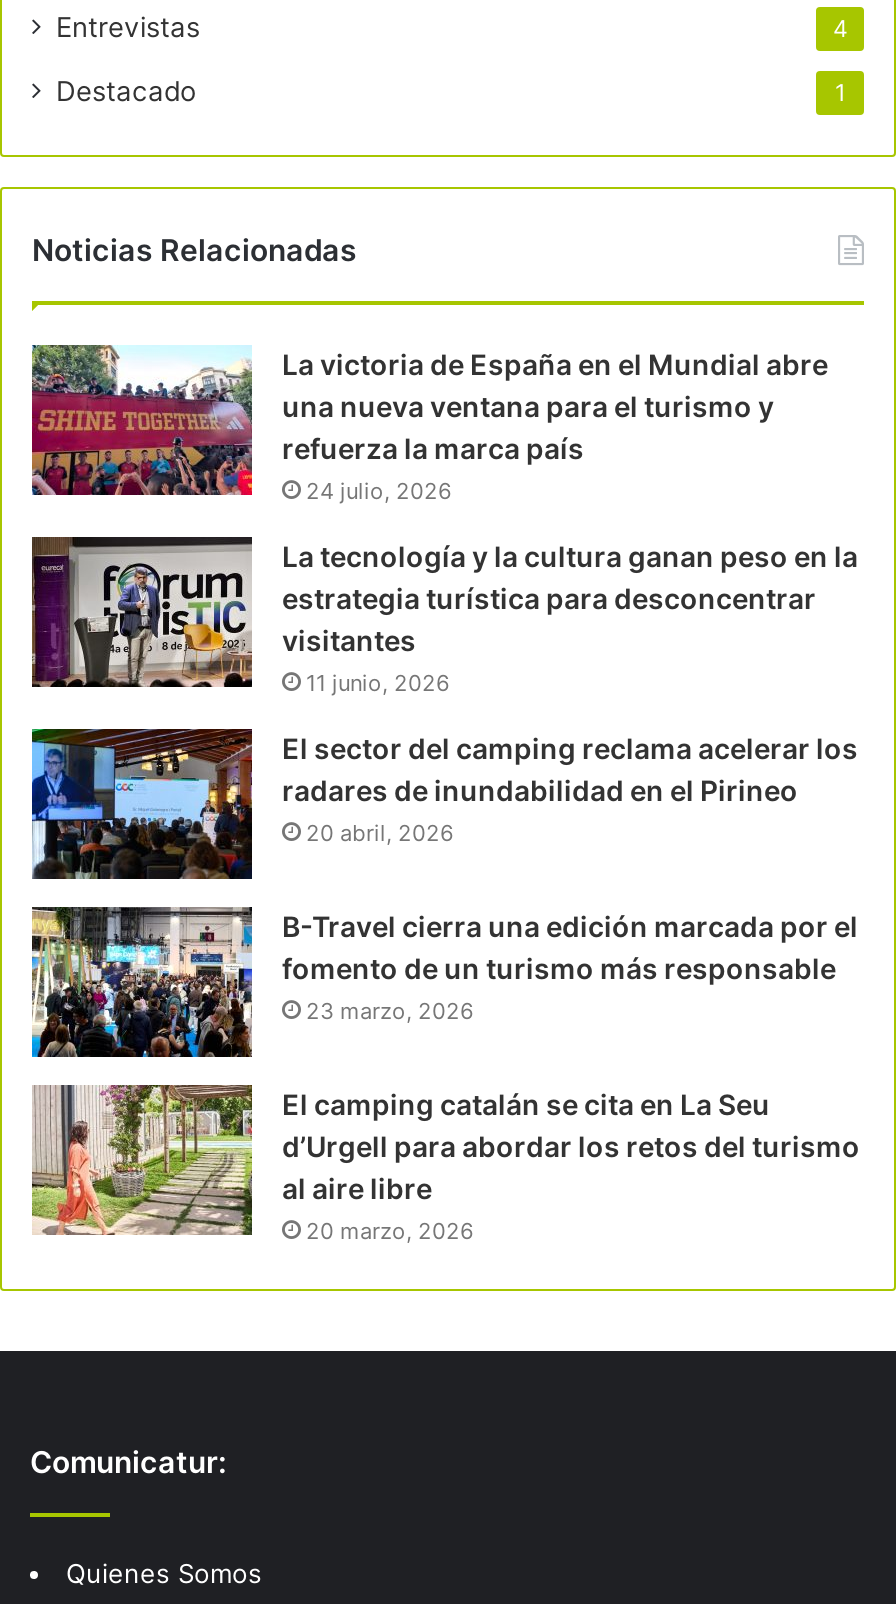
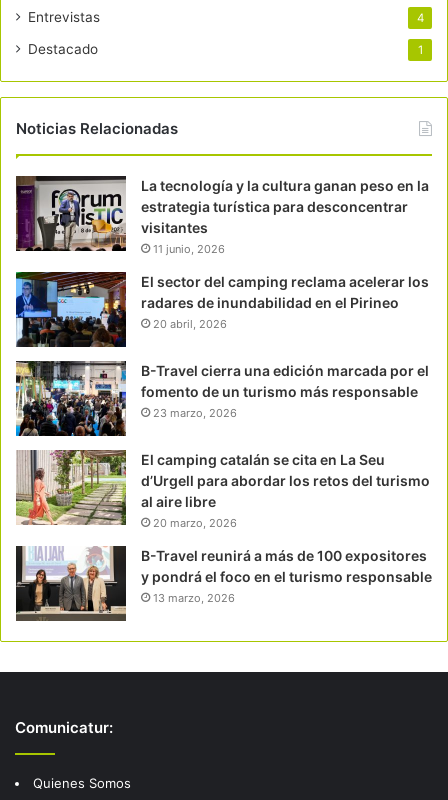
[30,345,828,505] [image] | La victoria de España en el Mundial abre | una nueva ventana para el turismo y | refuerza la marca país | 24 julio, 2026 -> none
moved [30,535,860,1245] -> [15,175,430,530]: [image] | La tecnología y la cultura ganan peso en la | estrategia turística para desconcentrar | ... | al aire libre | 20 marzo, 2026
none -> [15,545,432,622] [image] | B-Travel reunirá a más de 100 expositores | y pondrá el foco en el turismo responsable | 13 marzo, 2026

